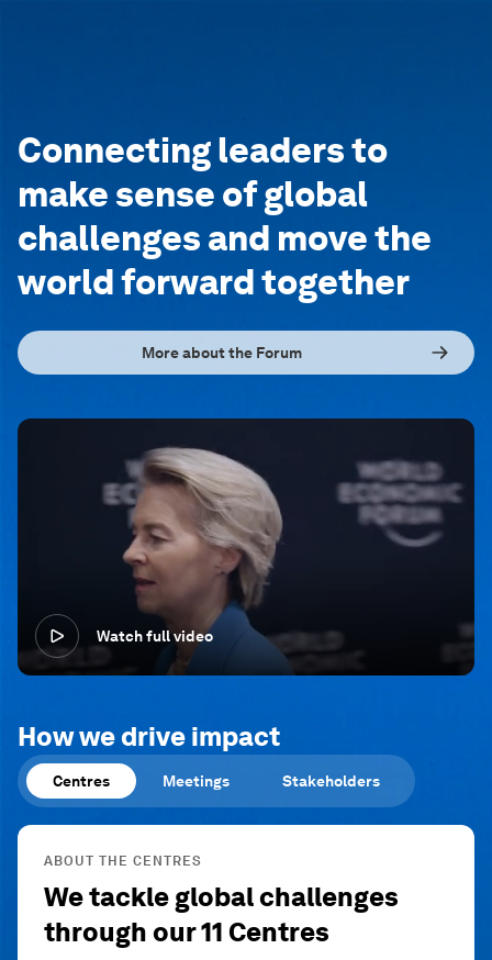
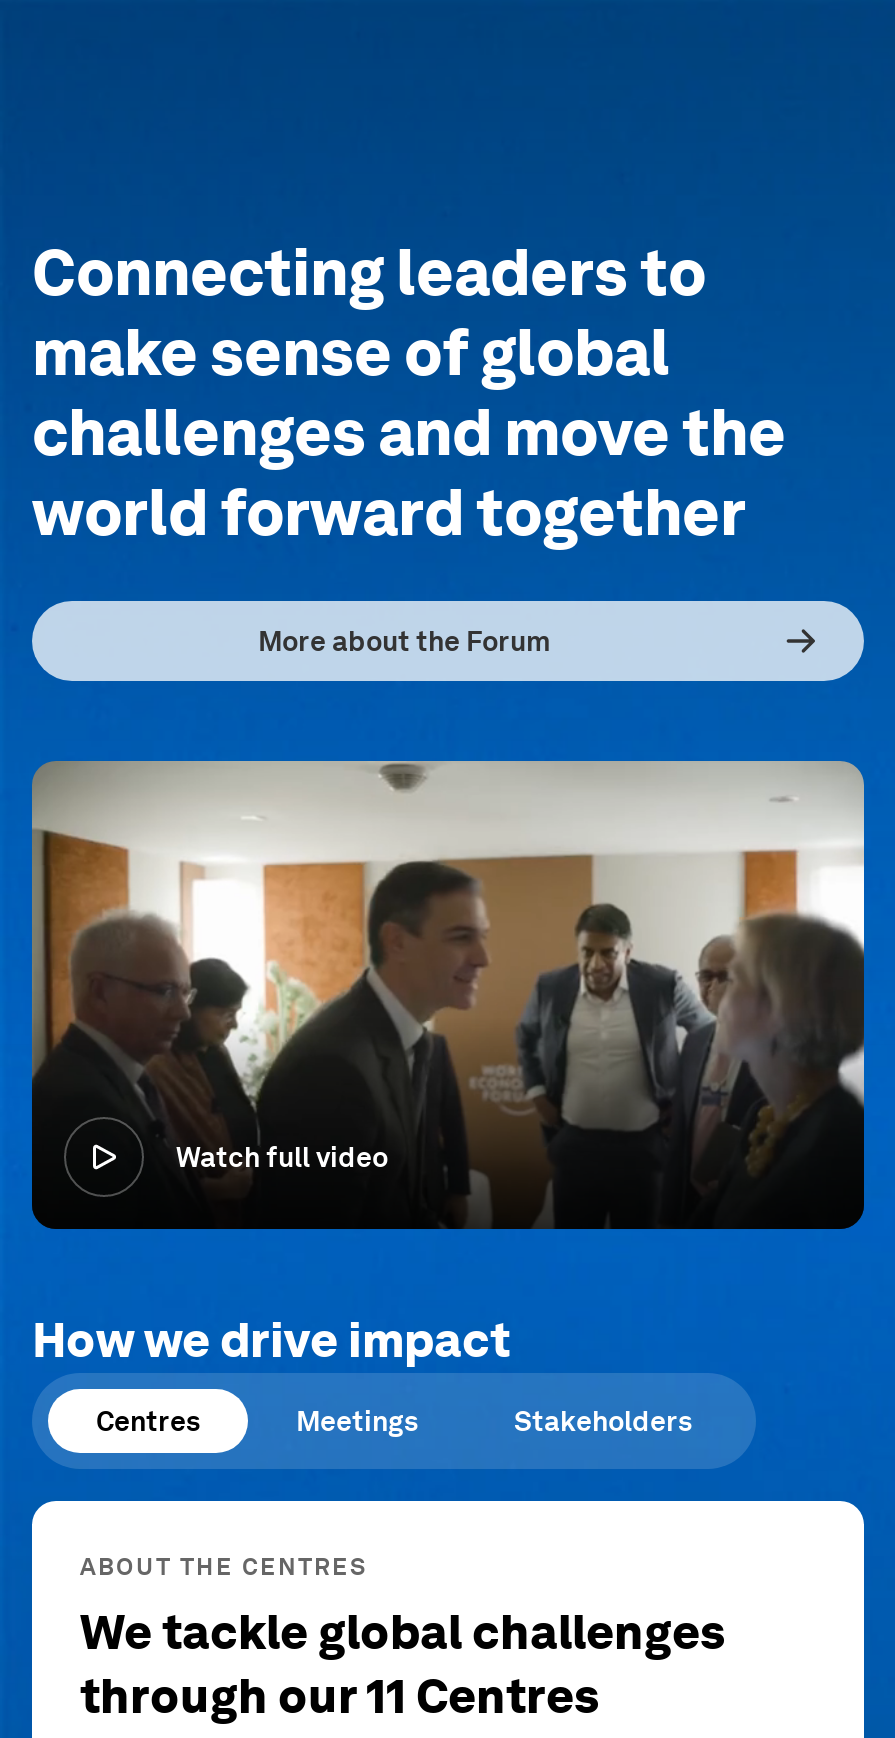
[16,417,476,674] [image] -> [30,759,866,1225] [image]

